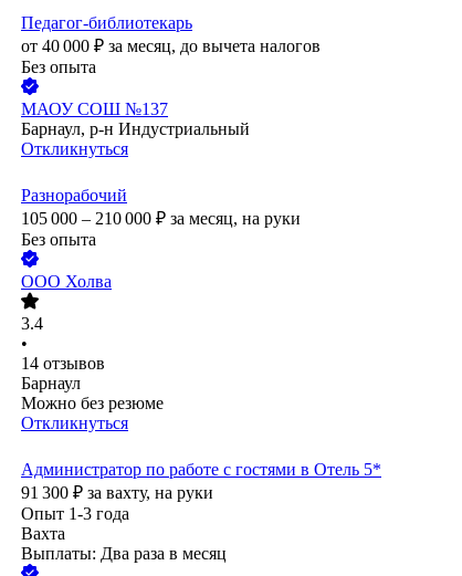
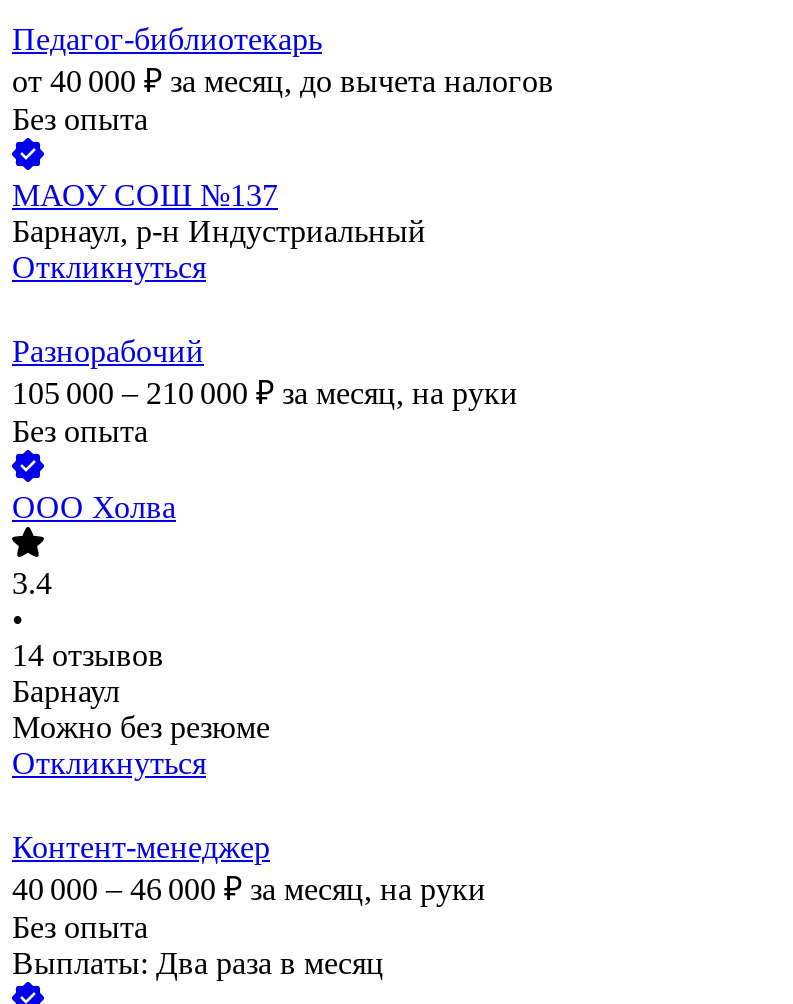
[21,460,381,543] Администратор по работе с гостями в Отель 5* | 91 300 ₽ за вахту, на руки | Опыт 1-3 года | Вахта -> [12,831,486,945] Контент-менеджер | 40 000 – 46 000 ₽ за месяц, на руки | Без опыта

